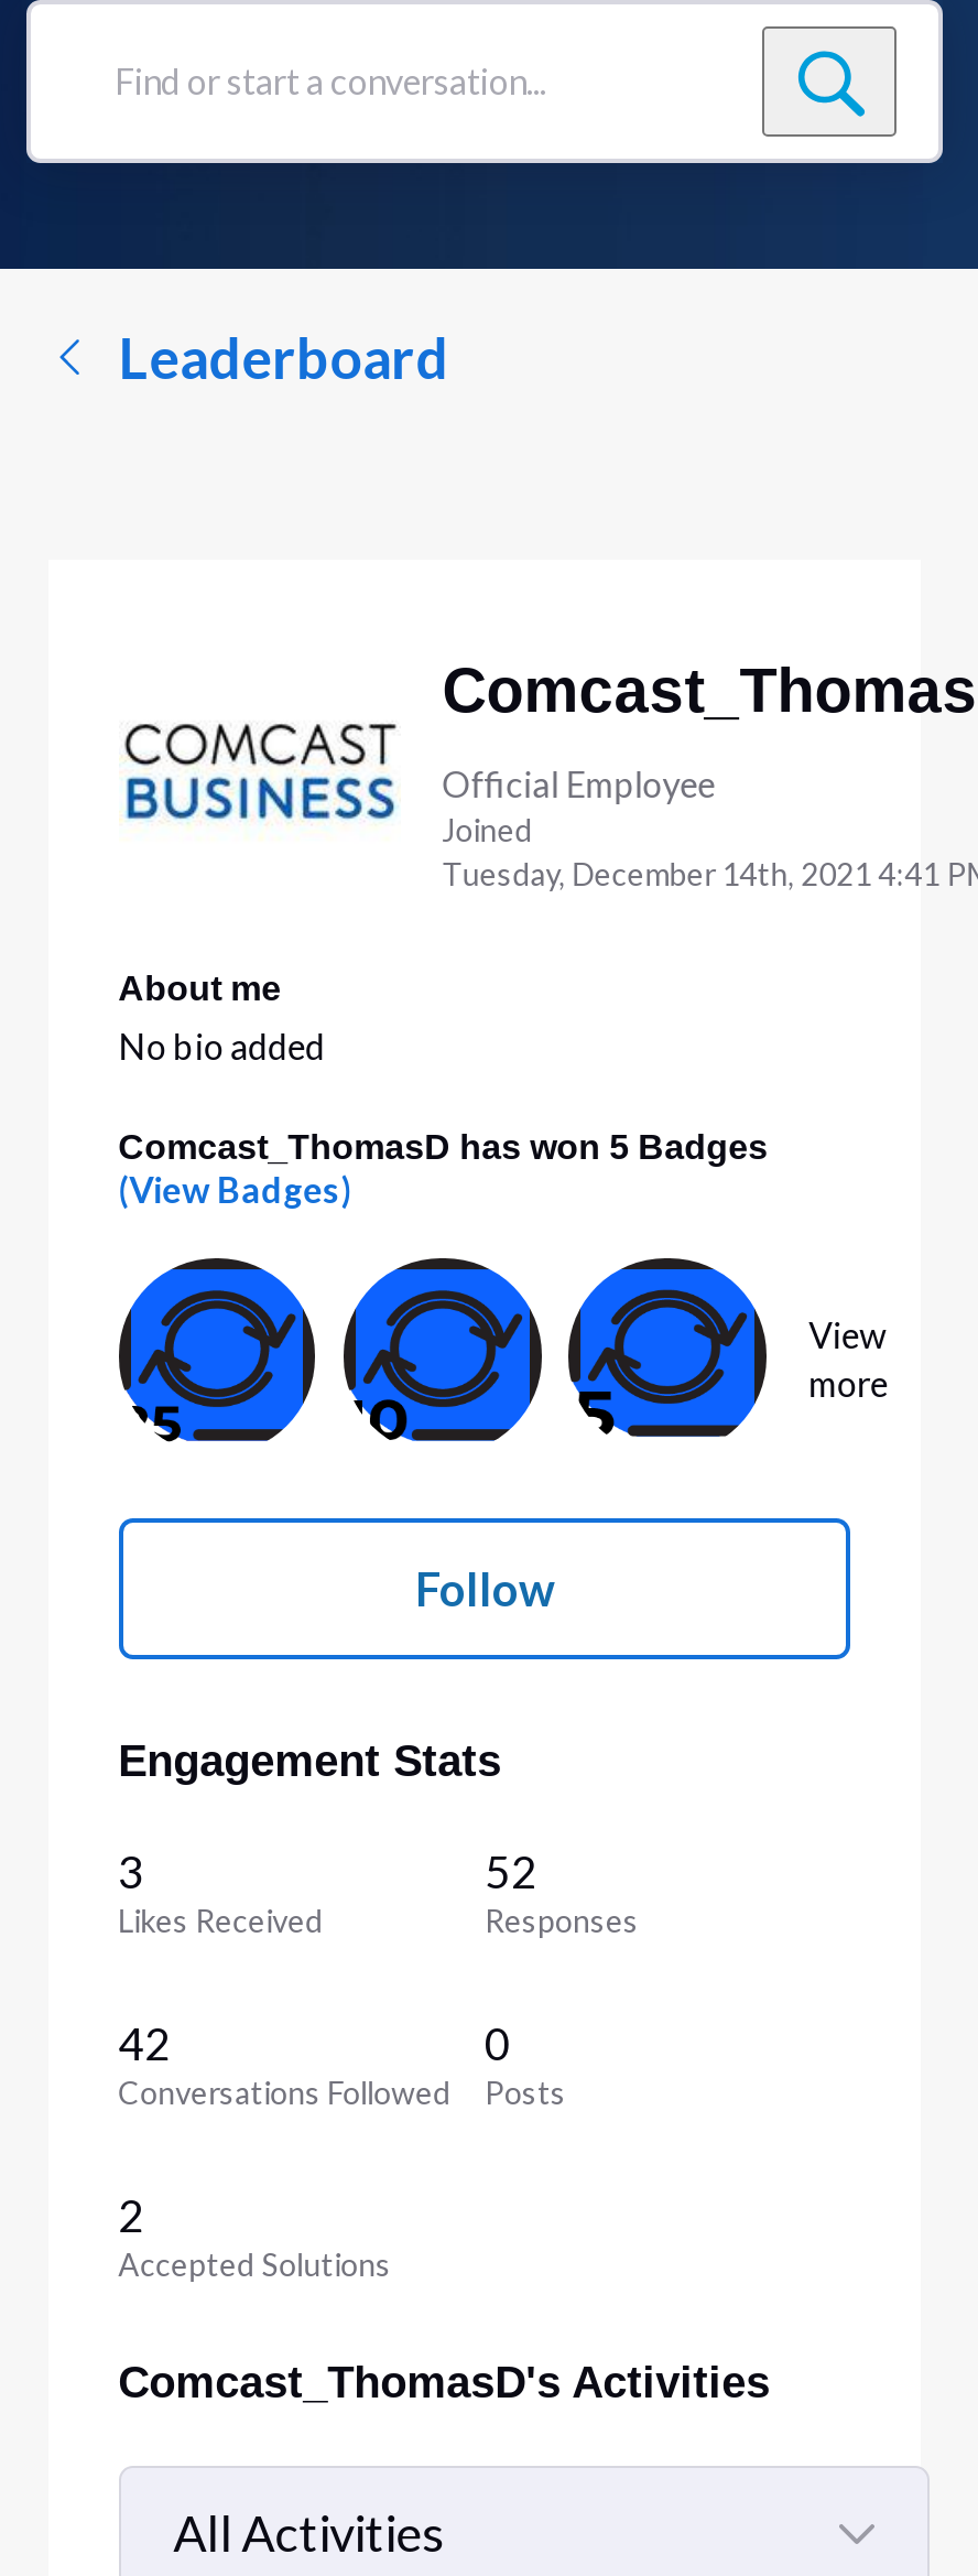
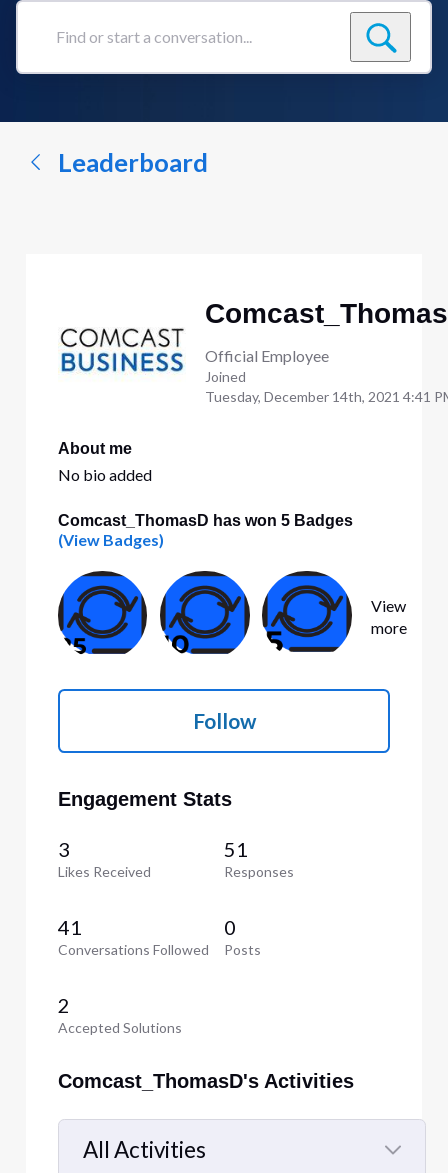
[485,1846,537,1898] 52 -> [224,837,248,861] 51
[118,2017,171,2070] 42 -> [58,915,82,939] 41

